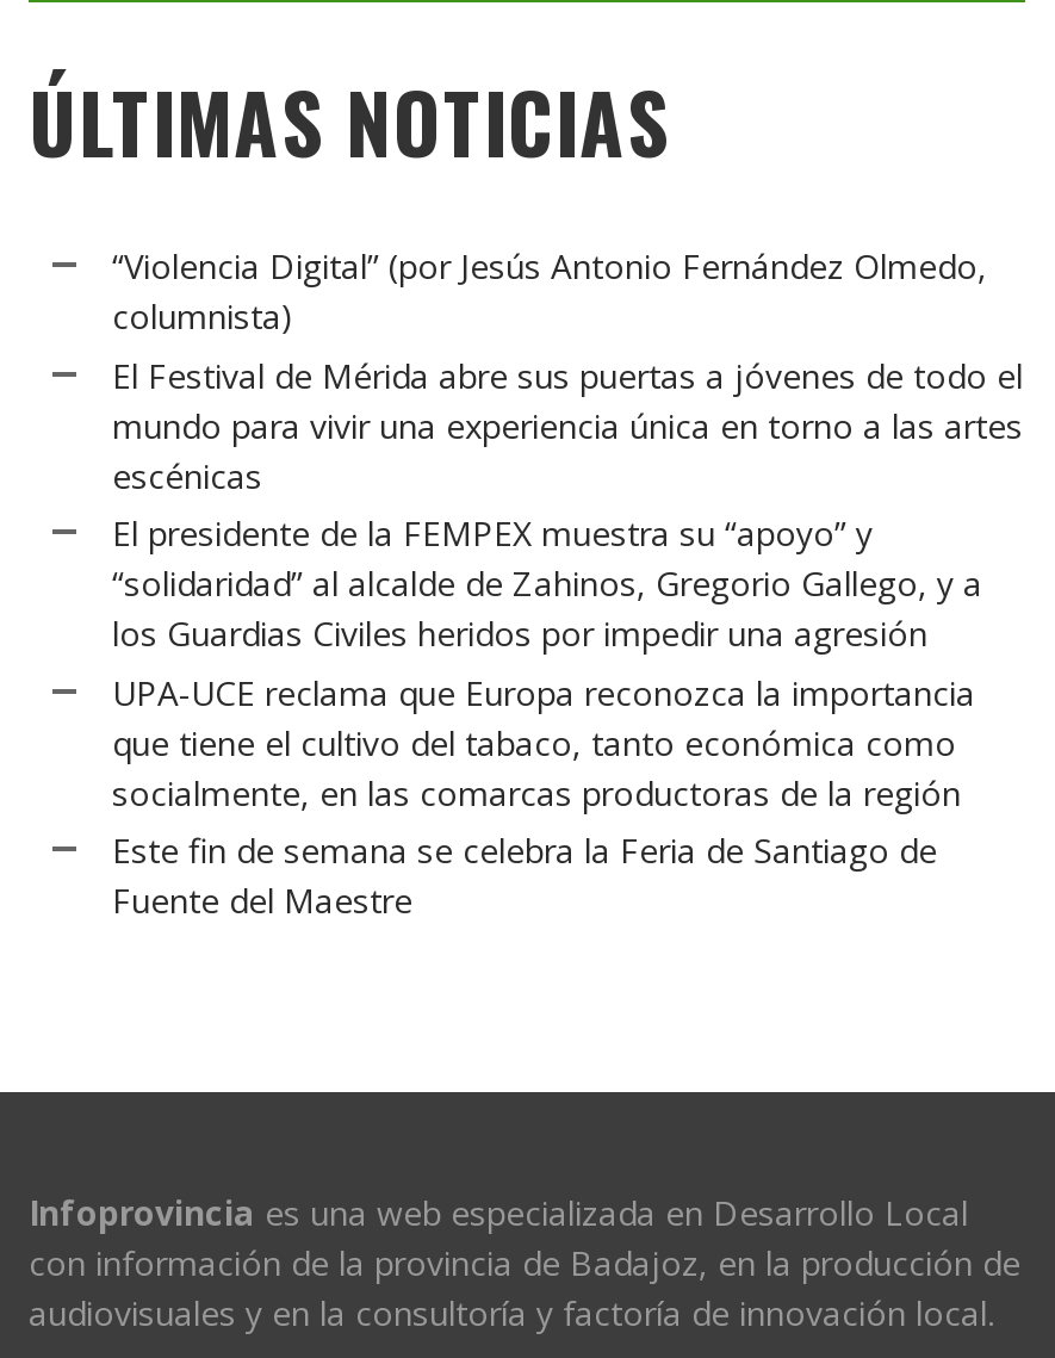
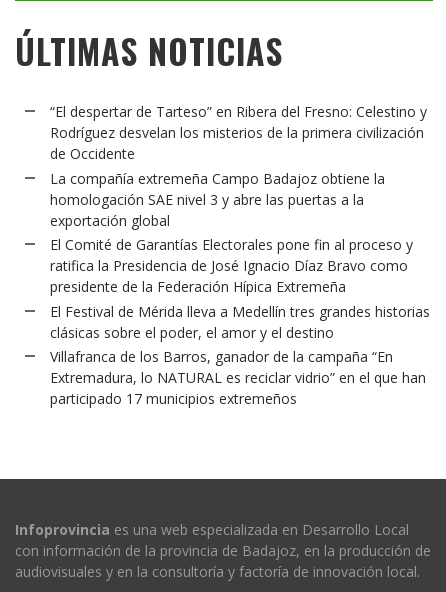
[112,243,1023,923] “Violencia Digital” (por Jesús Antonio Fernández Olmedo, | columnista) | El Festival de Mérida abre sus puertas a jóvenes de todo el | mundo para vivir una experiencia única en torno a las artes | escénicas | El presidente de la FEMPEX muestra su “apoyo” y | “solidaridad” al alcalde de Zahinos, Gregorio Gallego, y a | los Guardias Civiles heridos por impedir una agresión | UPA-UCE reclama que Europa reconozca la importancia | que tiene el cultivo del tabaco, tanto económica como | socialmente, en las comarcas productoras de la región | Este fin de semana se celebra la Feria de Santiago de | Fuente del Maestre -> [50,102,430,408] “El despertar de Tarteso” en Ribera del Fresno: Celestino y | Rodríguez desvelan los misterios de la primera civilización | de Occidente | La compañía extremeña Campo Badajoz obtiene la | homologación SAE nivel 3 y abre las puertas a la | exportación global | El Comité de Garantías Electorales pone fin al proceso y | ratifica la Presidencia de José Ignacio Díaz Bravo como | presidente de la Federación Hípica Extremeña | El Festival de Mérida lleva a Medellín tres grandes historias | clásicas sobre el poder, el amor y el destino | Villafranca de los Barros, ganador de la campaña “En | Extremadura, lo NATURAL es reciclar vidrio” en el que han | participado 17 municipios extremeños

